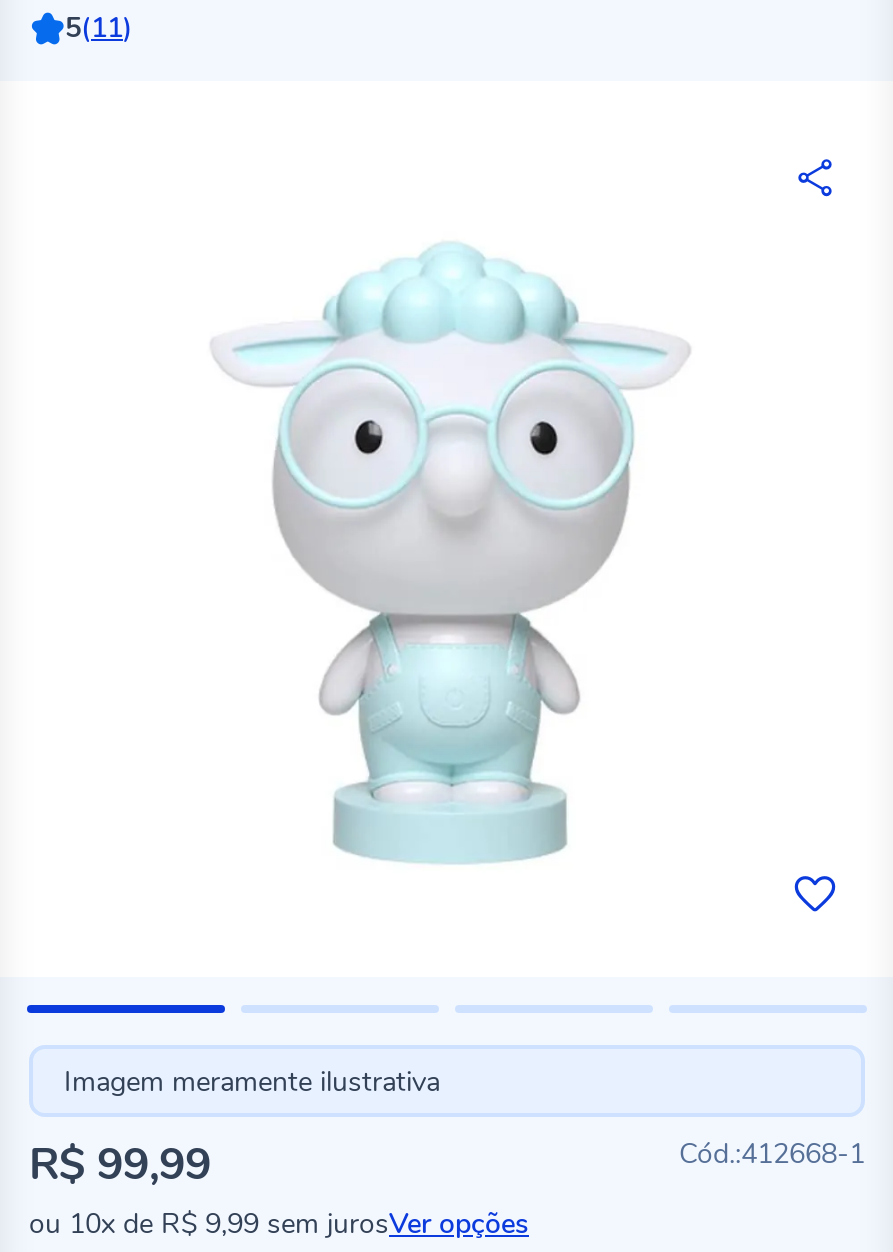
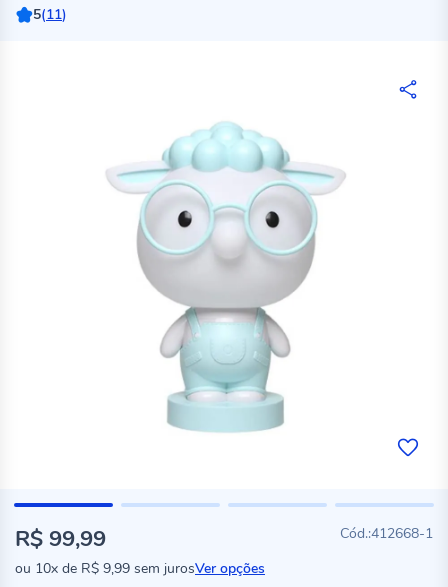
[64,1062,440,1100] Imagem meramente ilustrativa -> none

